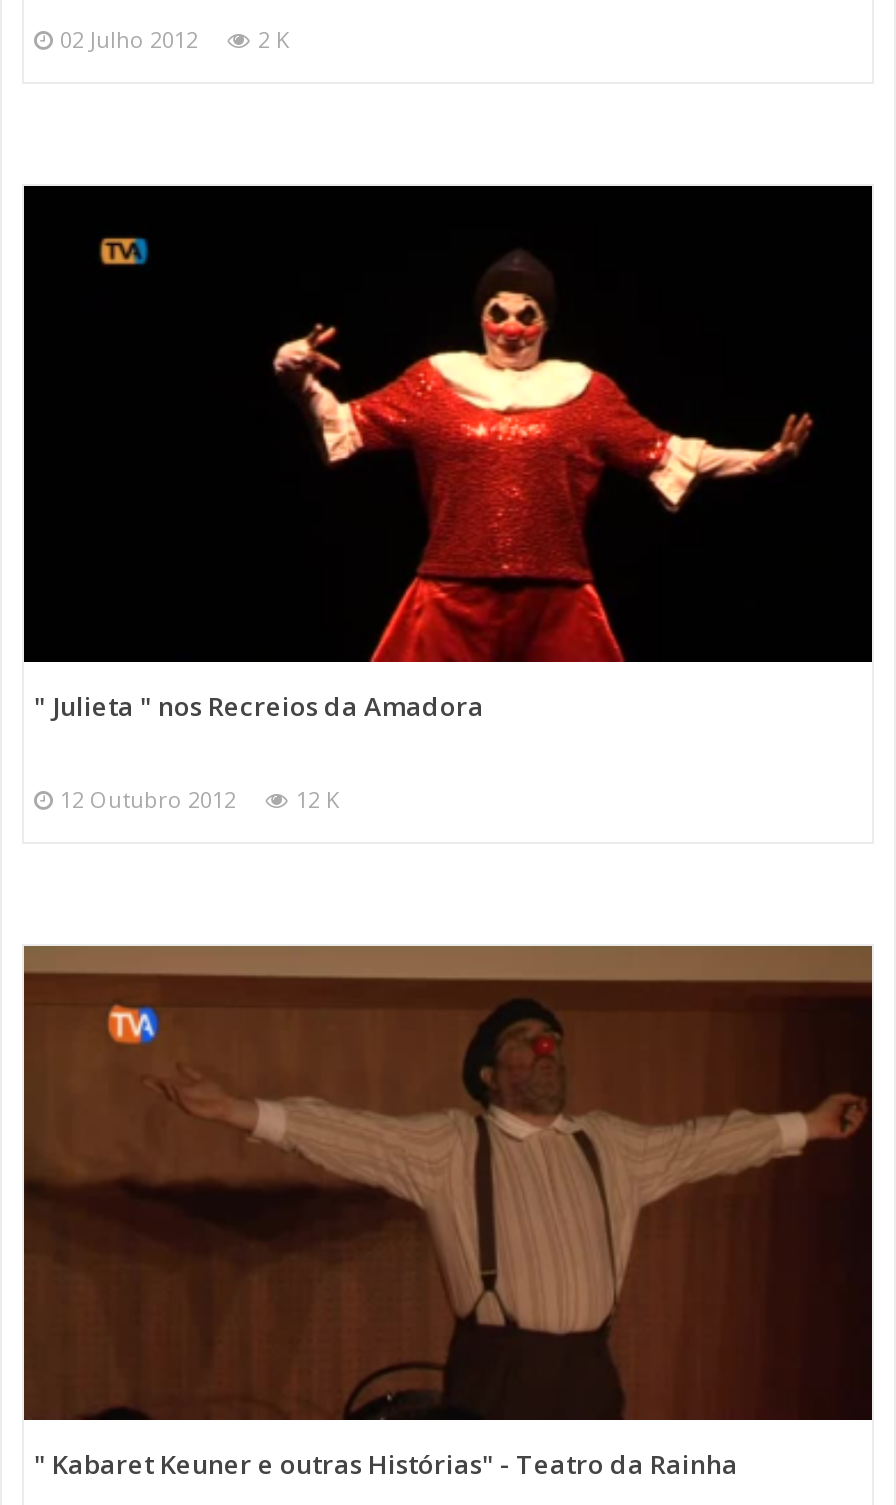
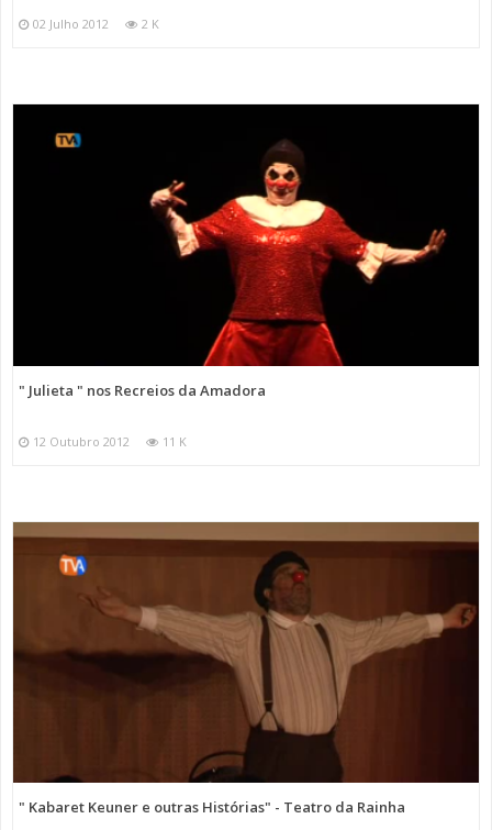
[60,783,340,813] 12 Outubro 2012 12 K -> [33,433,187,449] 12 Outubro 2012 11 K

